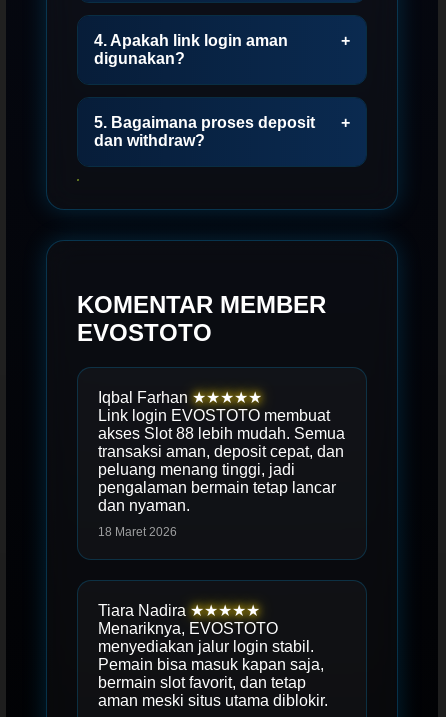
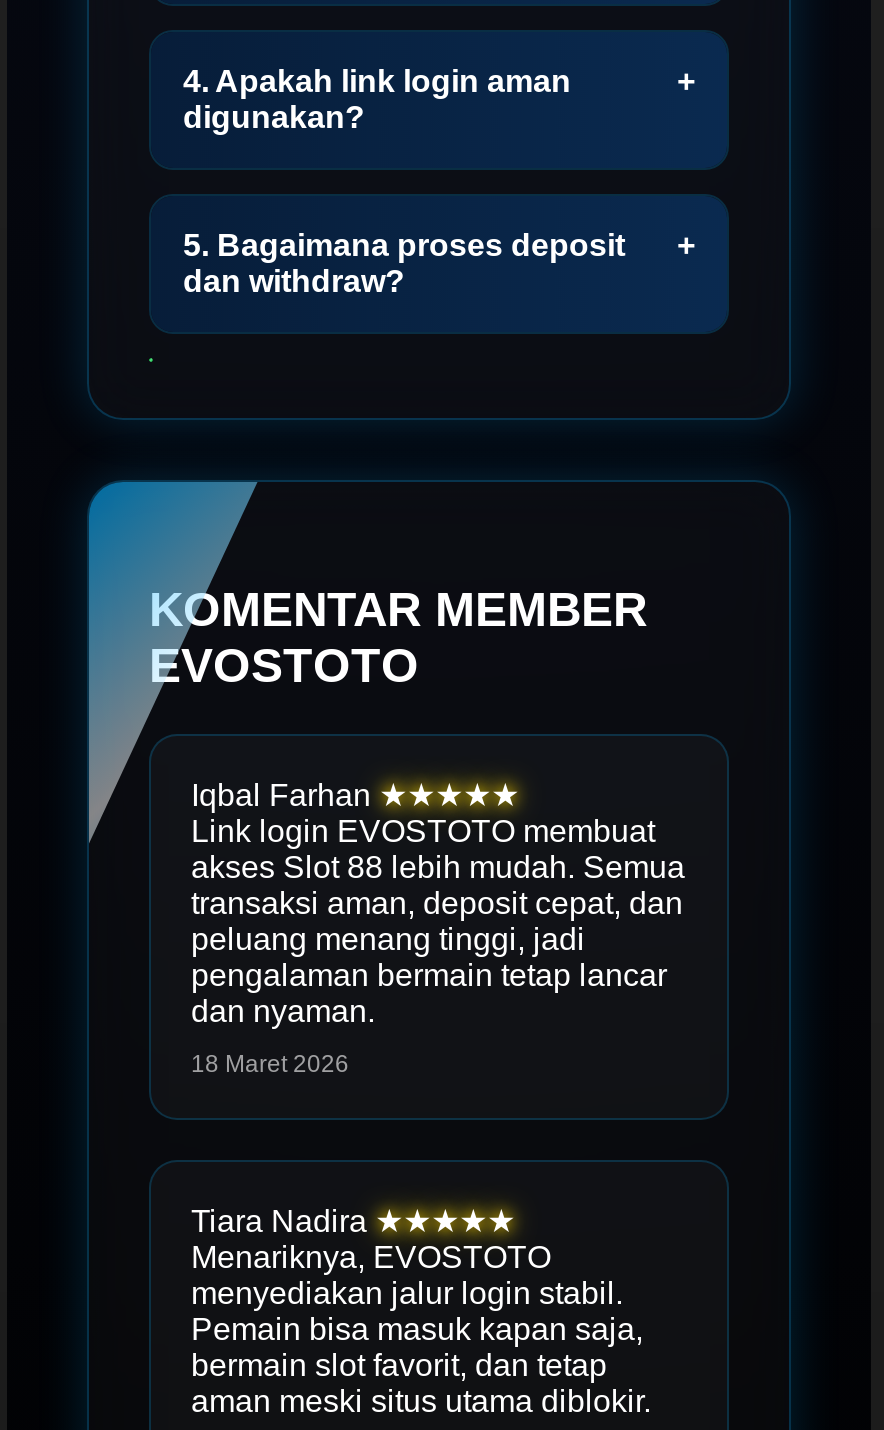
[47,241,130,419] [image] -> [87,480,257,842] [image]

